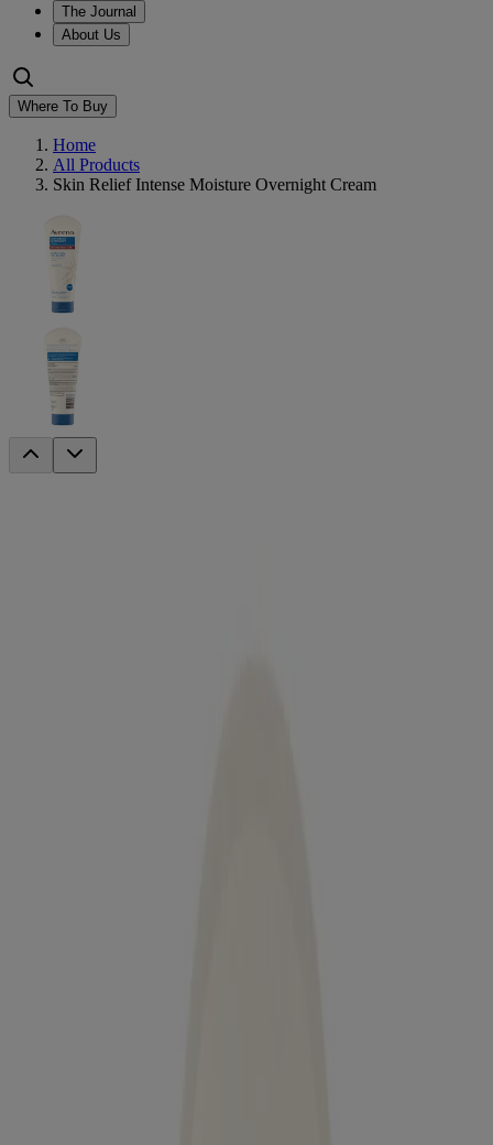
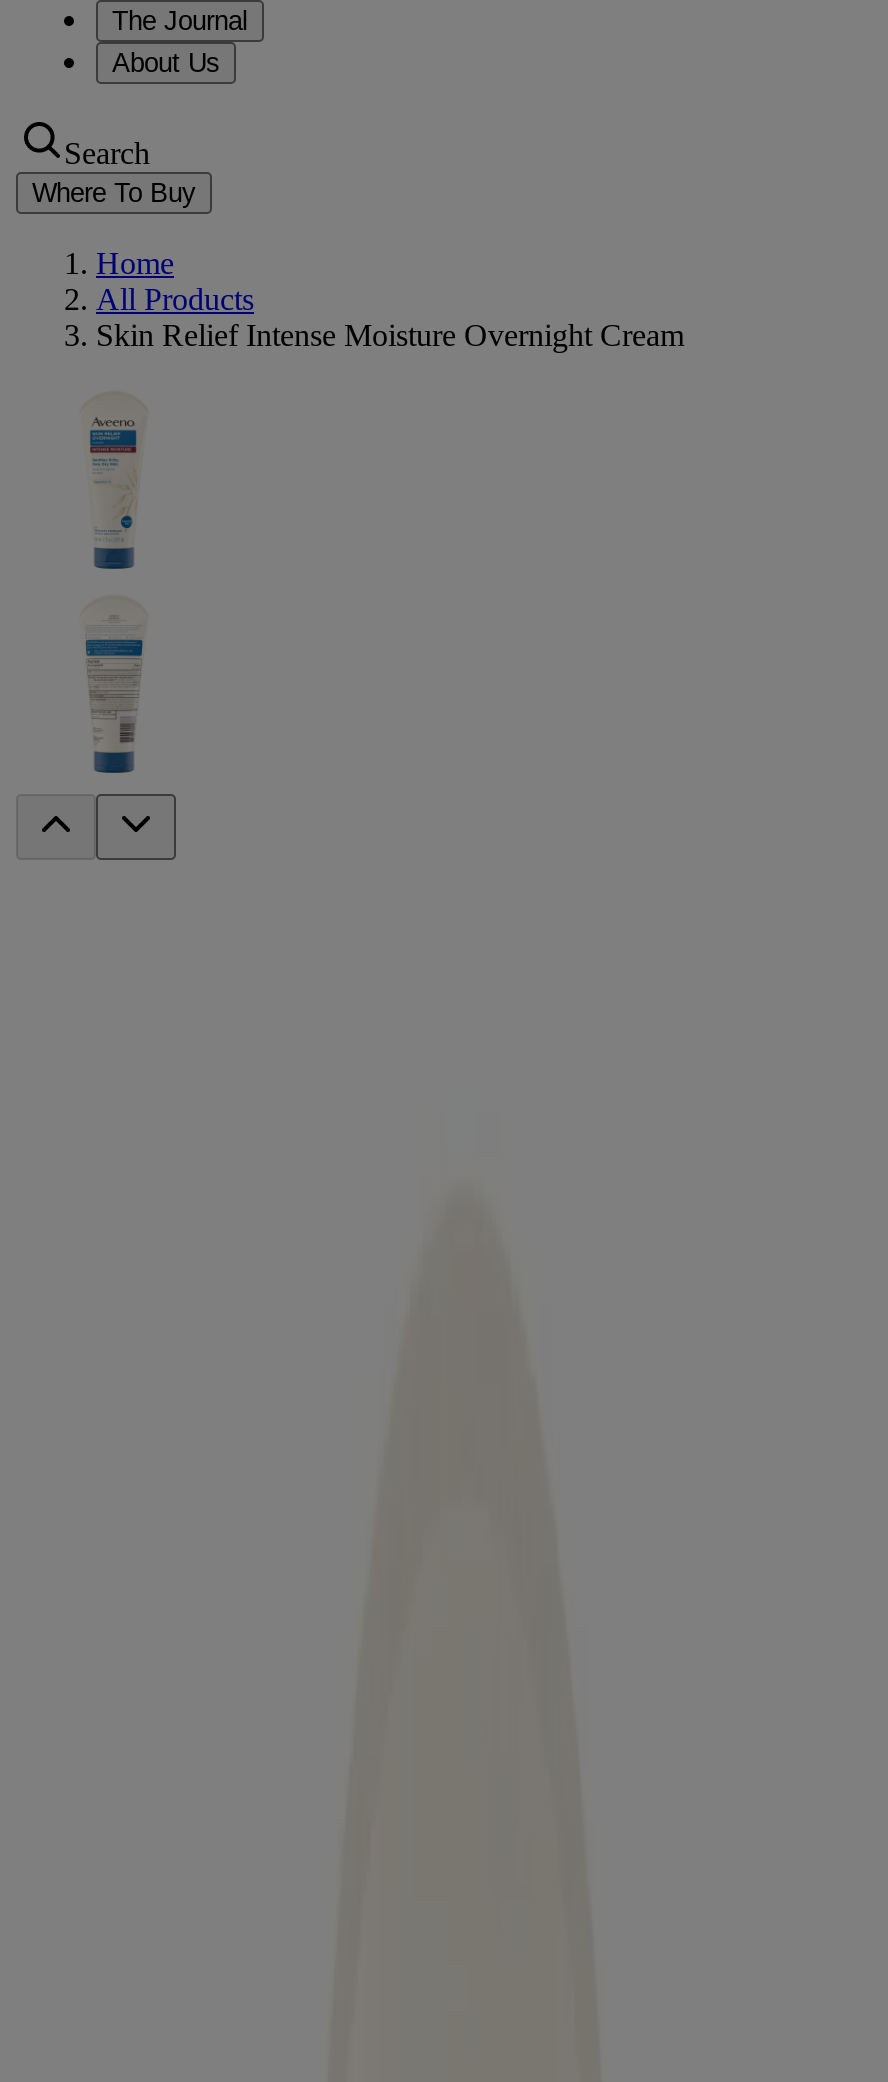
none -> [64,136,150,170] Search

